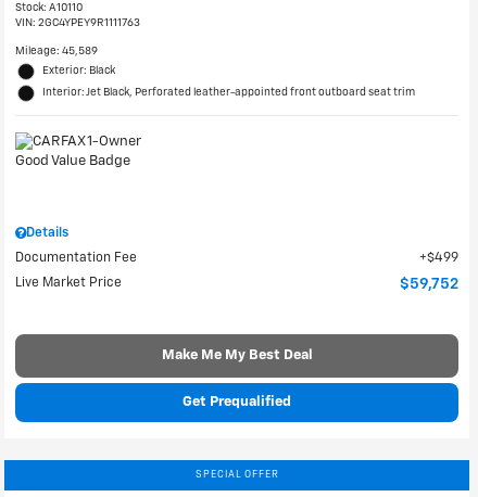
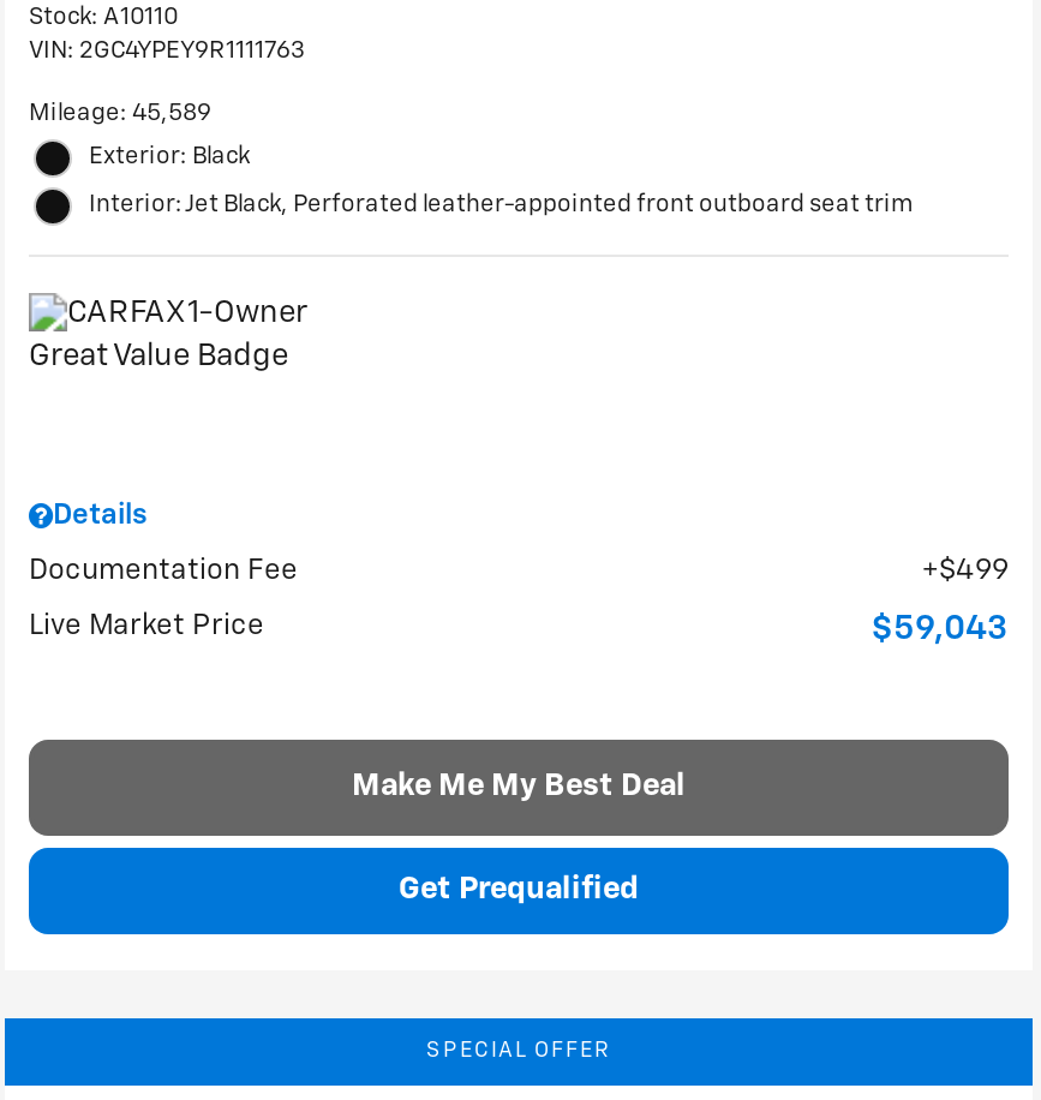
[400,277,458,292] $59,752 -> [872,613,1009,646] $59,043

